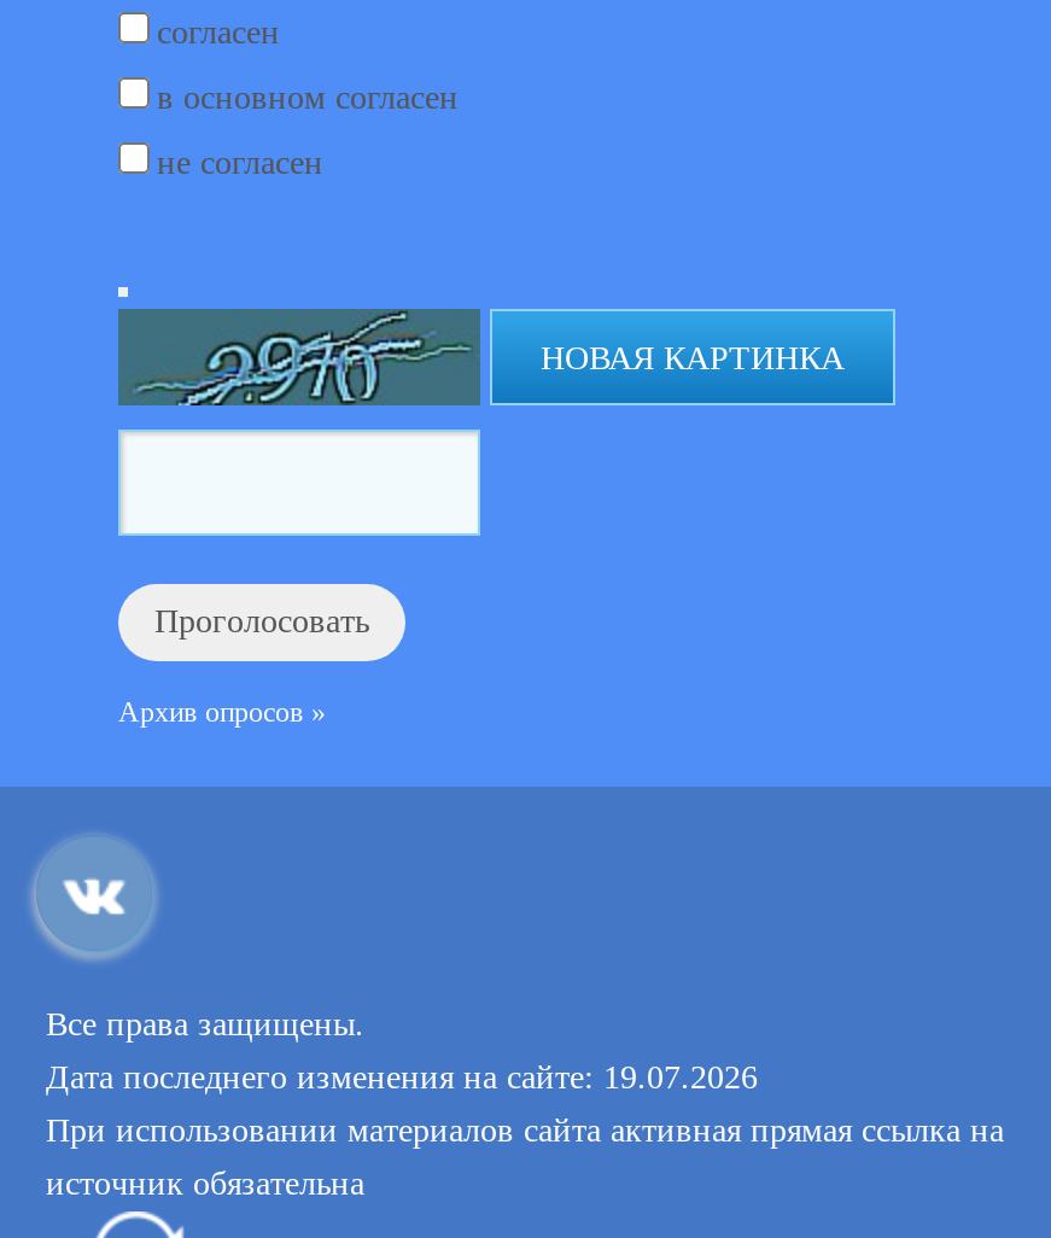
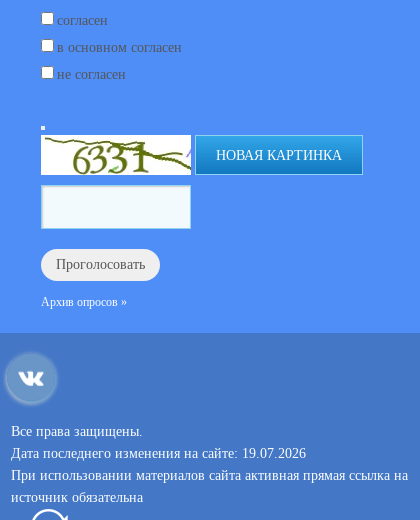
[116,306,483,408] [image] -> [40,134,192,176] [image]

